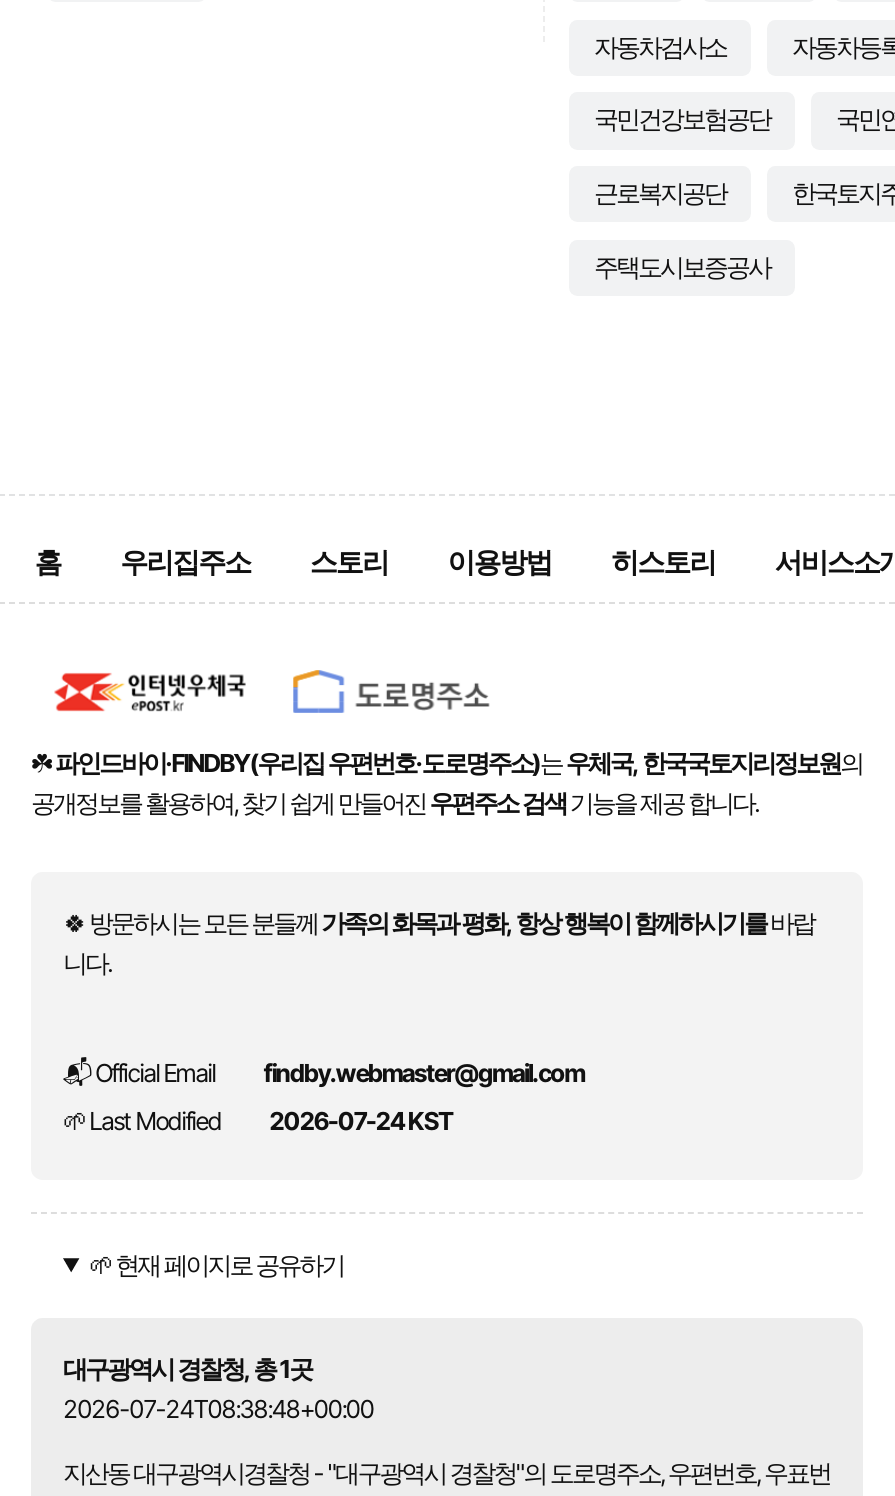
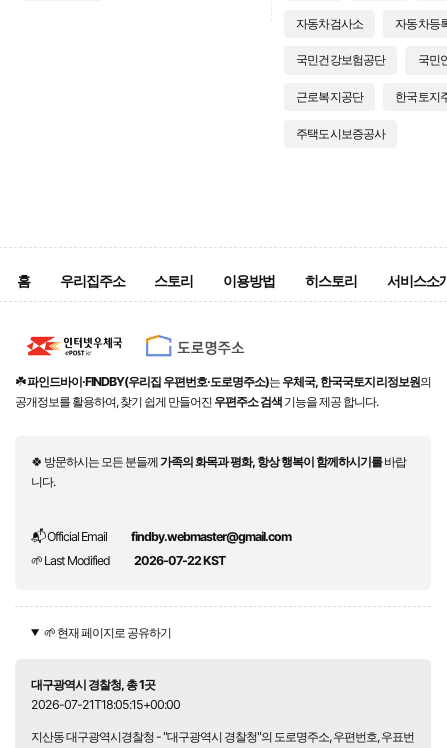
[269,1107,452,1137] 2026-07-24 KST -> [134,553,225,568] 2026-07-22 KST
[63,1394,374,1424] 2026-07-24T08:38:48+00:00 -> [31,697,180,712] 2026-07-21T18:05:15+00:00

